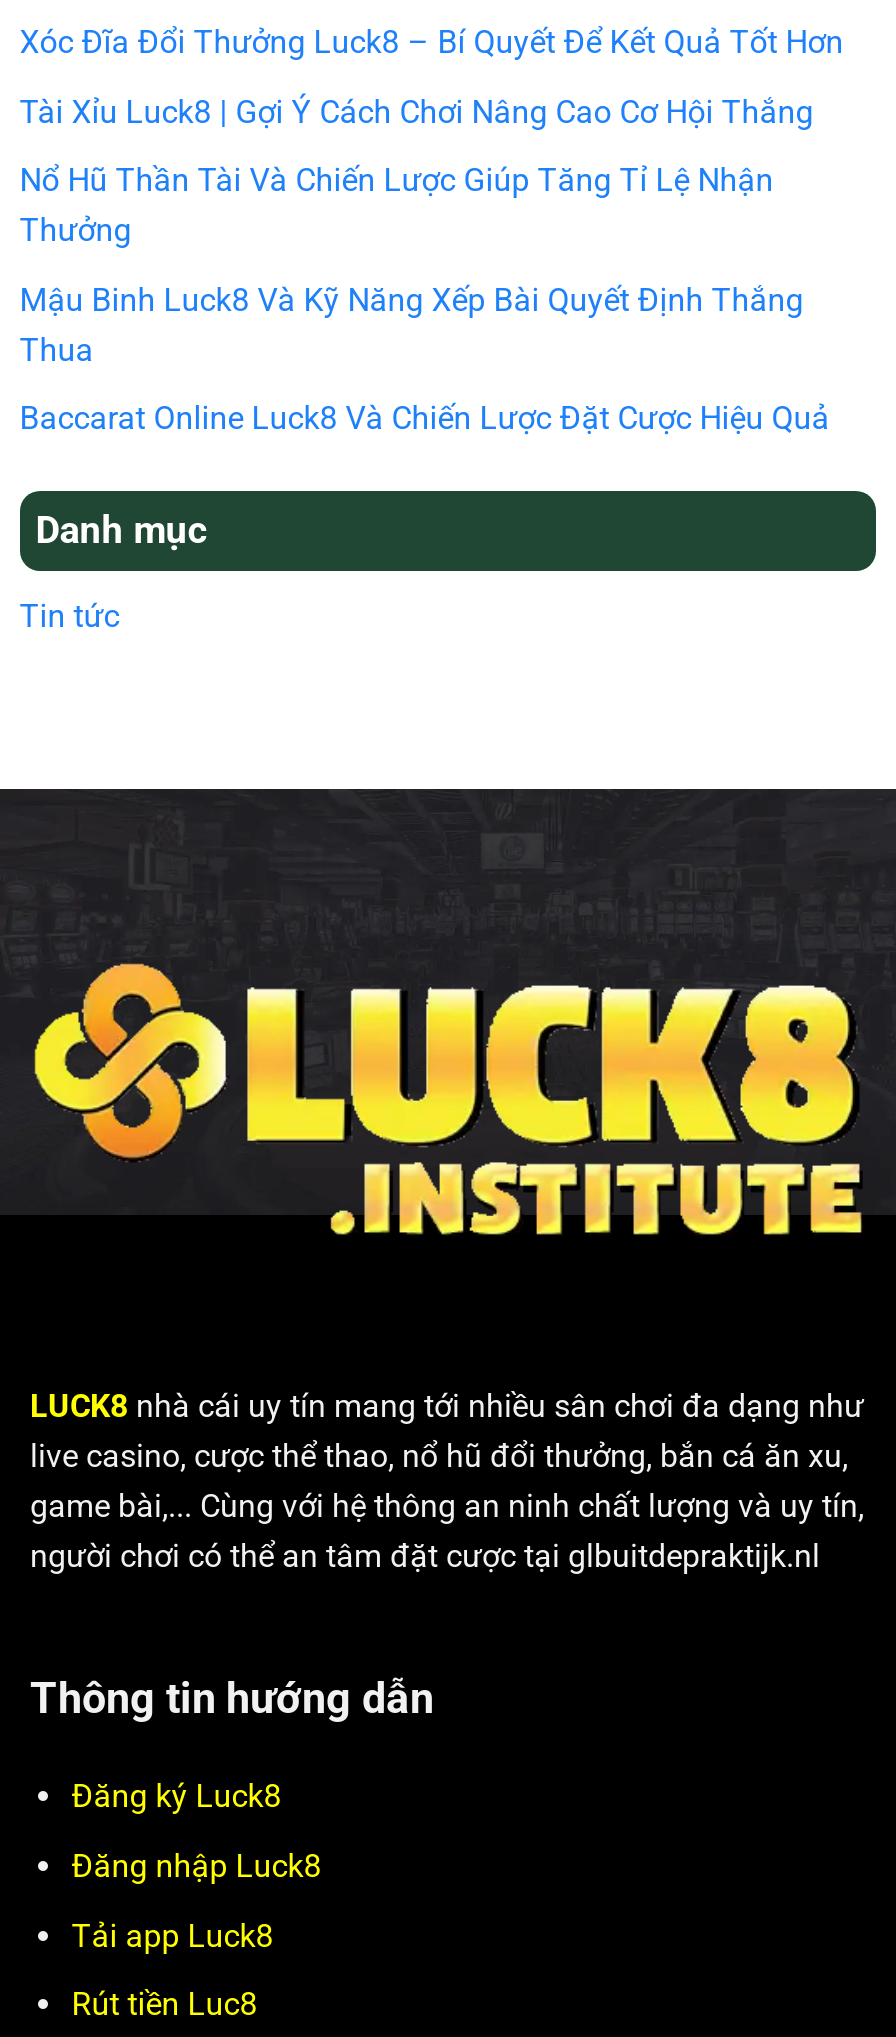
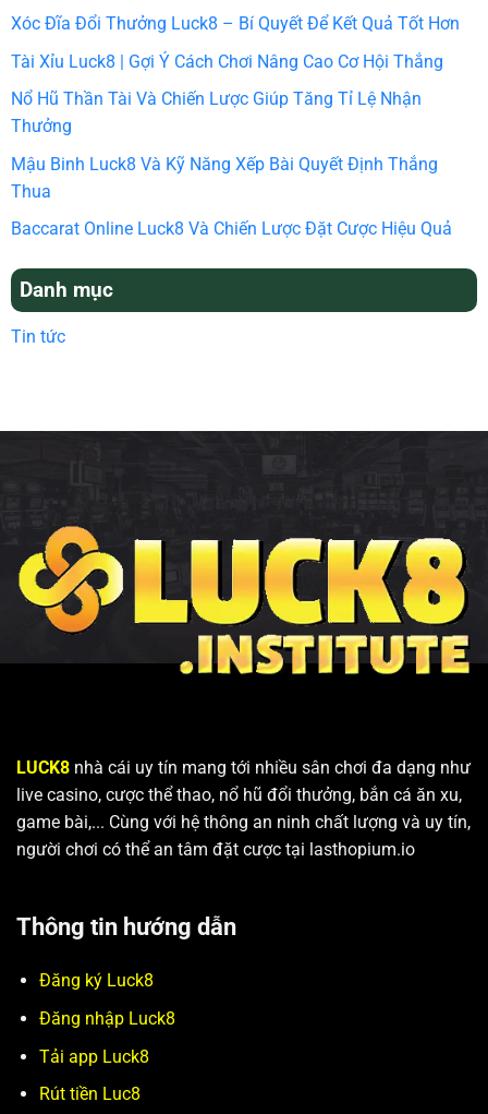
[30,1538,820,1576] người chơi có thể an tâm đặt cược tại glbuitdepraktijk.nl -> [16,839,415,860] người chơi có thể an tâm đặt cược tại lasthopium.io

